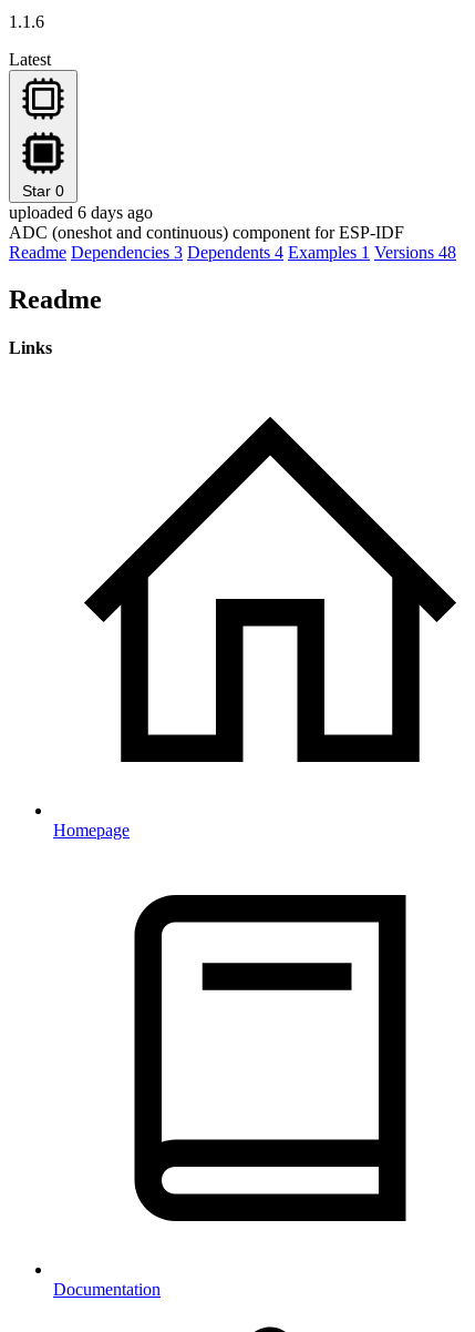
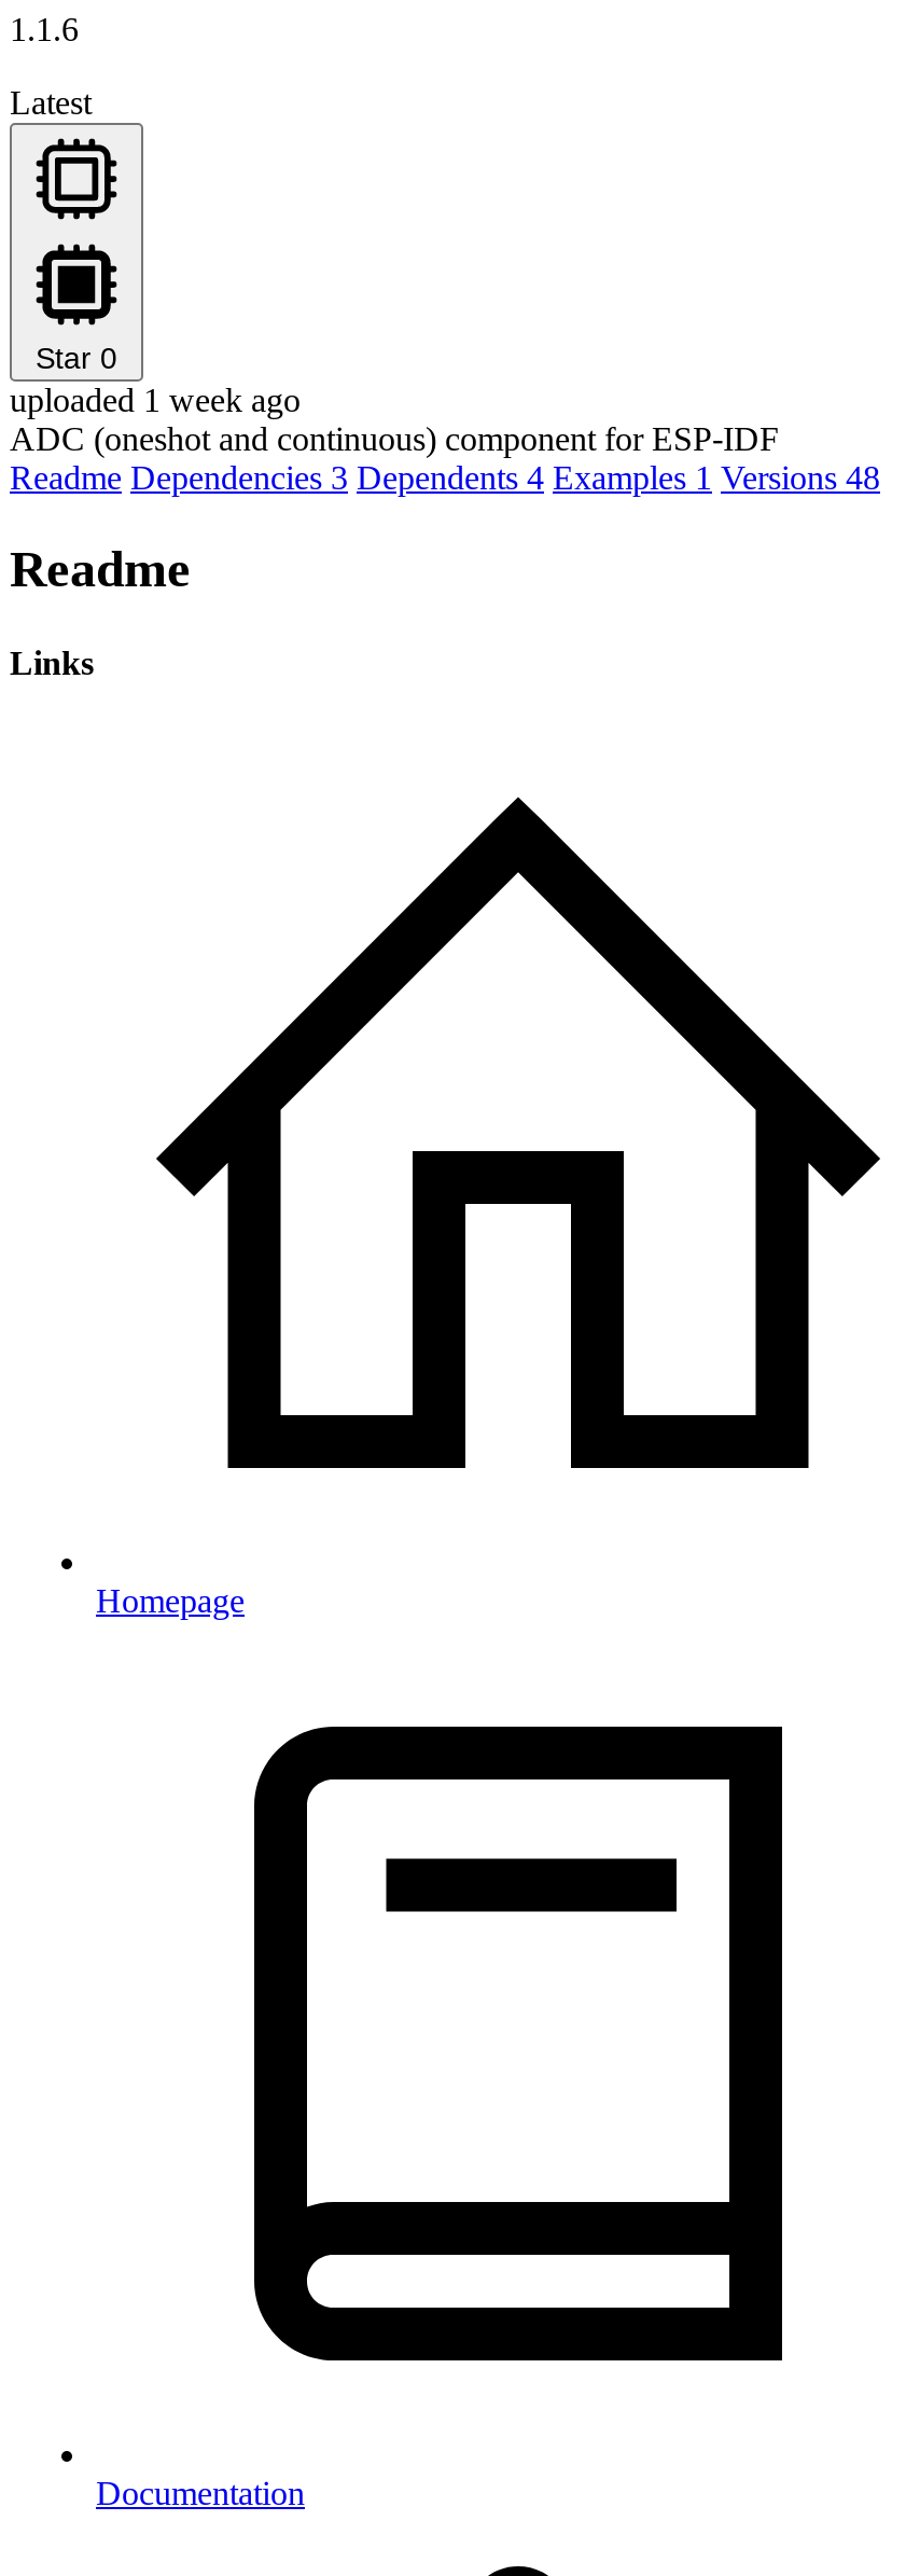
[9,203,153,222] uploaded 6 days ago -> [10,381,301,418] uploaded 1 week ago

